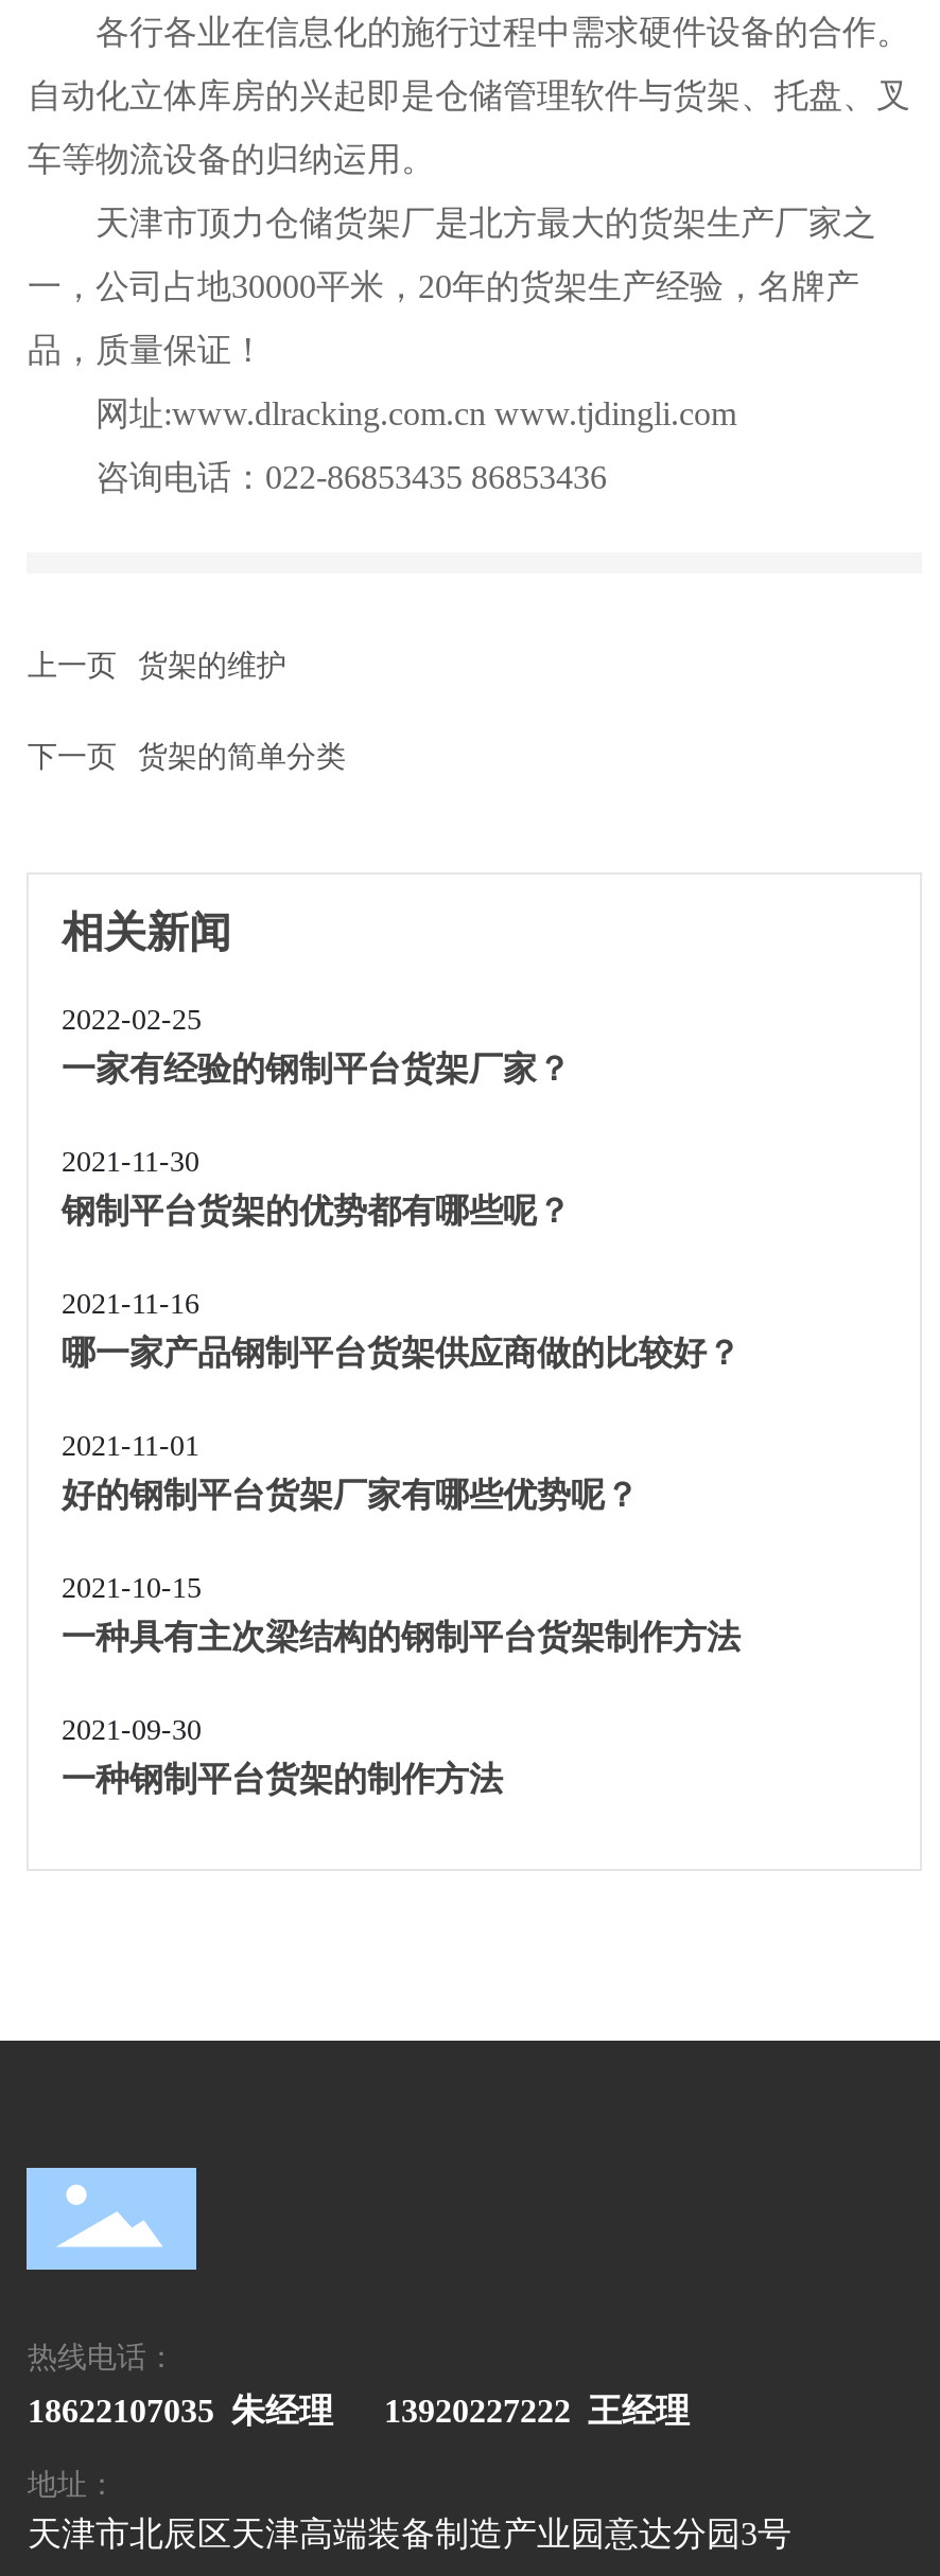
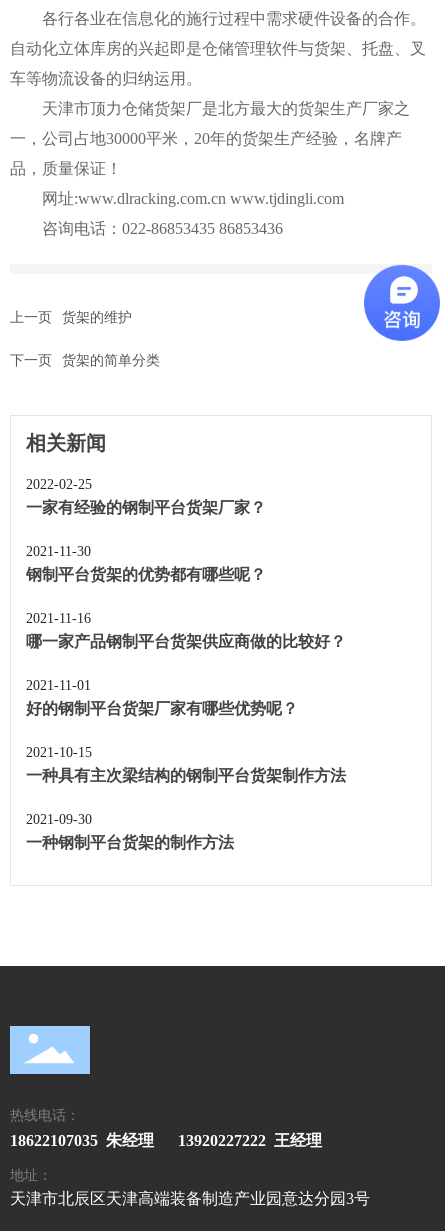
none -> [363,264,441,342] [image]

